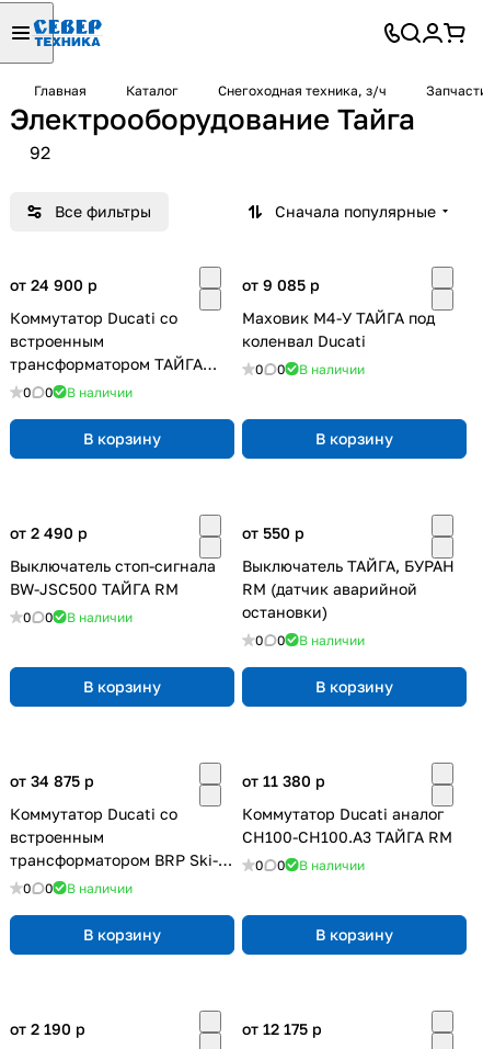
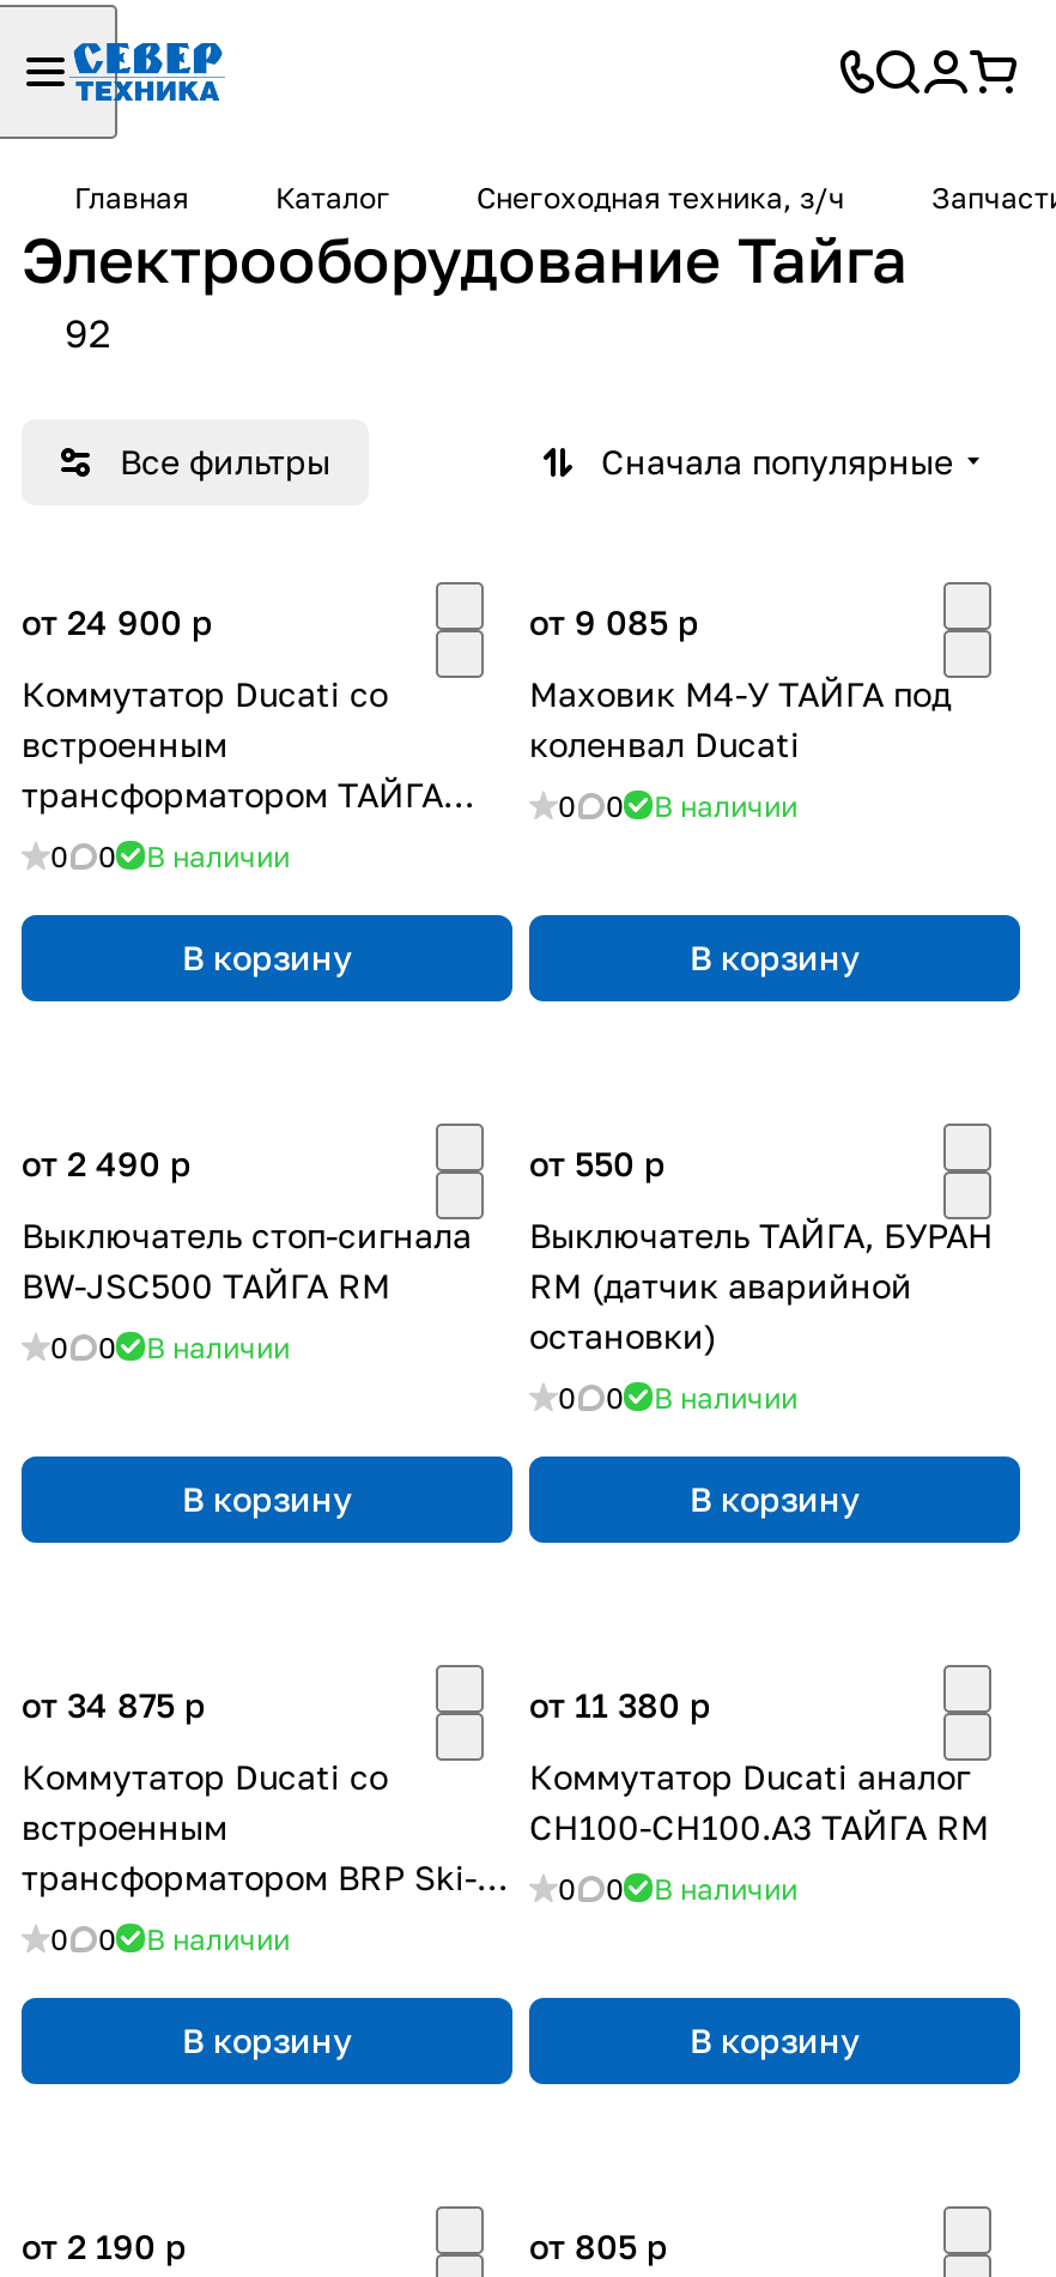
[242,1019,322,1038] от 12 175 p -> [529,2225,668,2266] от 805 p

